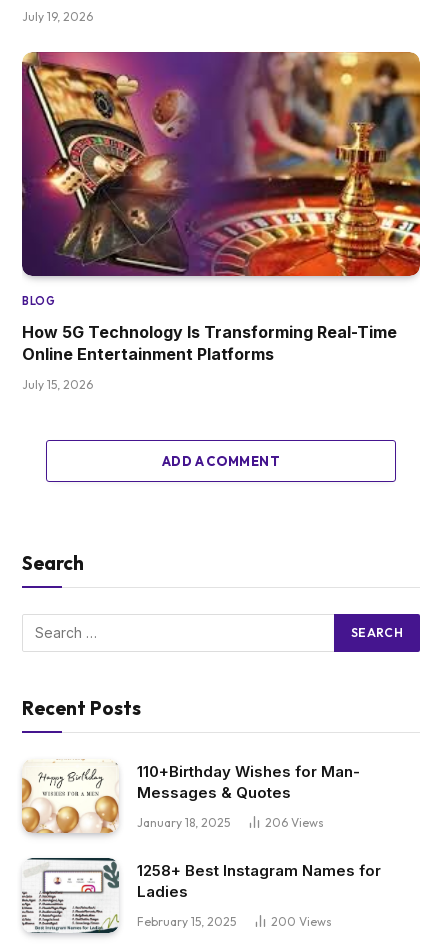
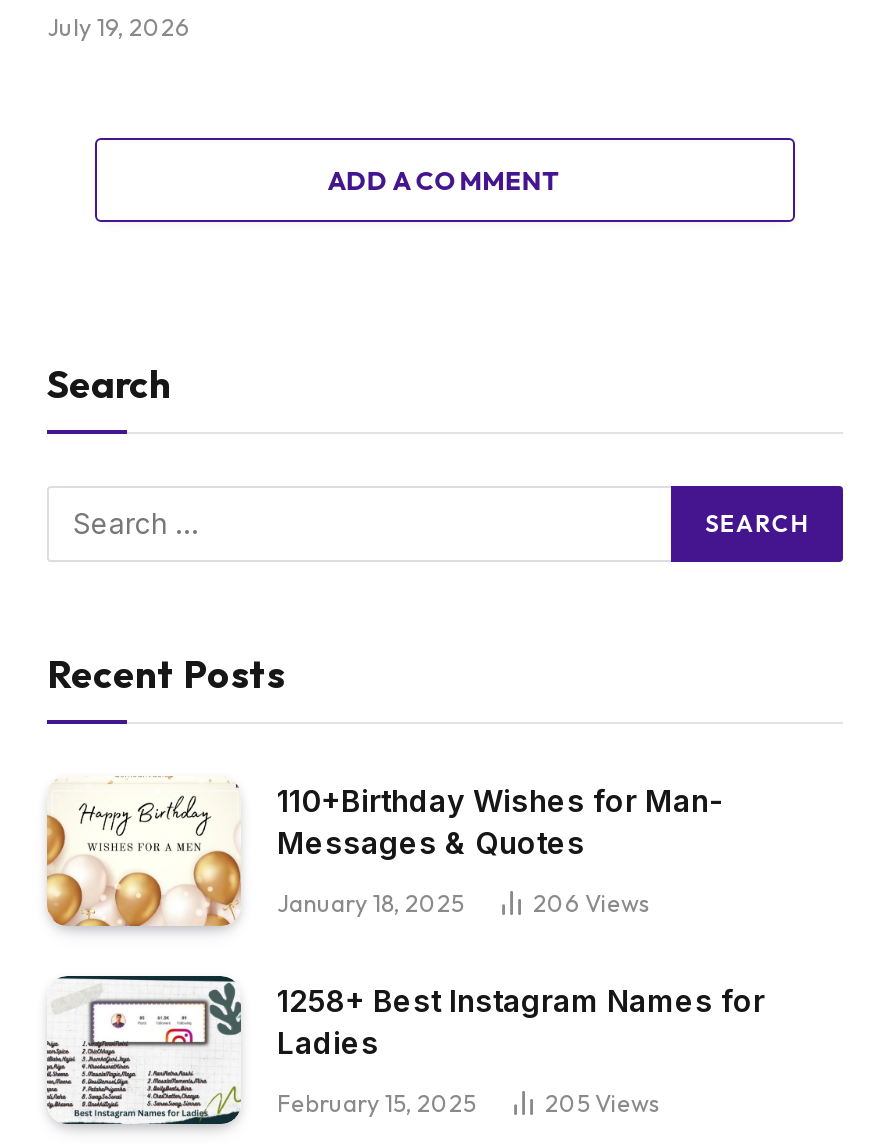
[21,51,421,392] [image] | BLOG | How 5G Technology Is Transforming Real-Time | Online Entertainment Platforms | July 15, 2026 -> none
[271,914,332,929] 200 Views -> [545,1087,661,1117] 205 Views

